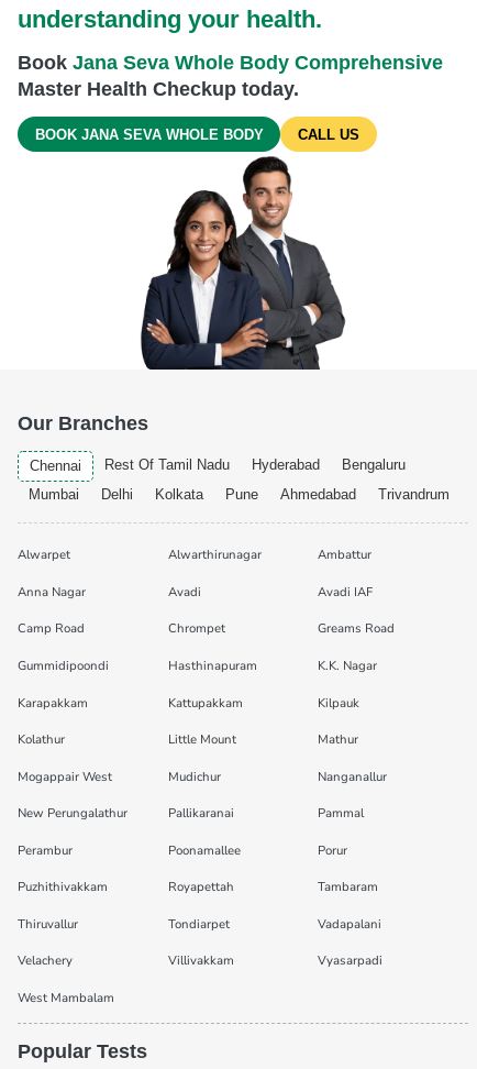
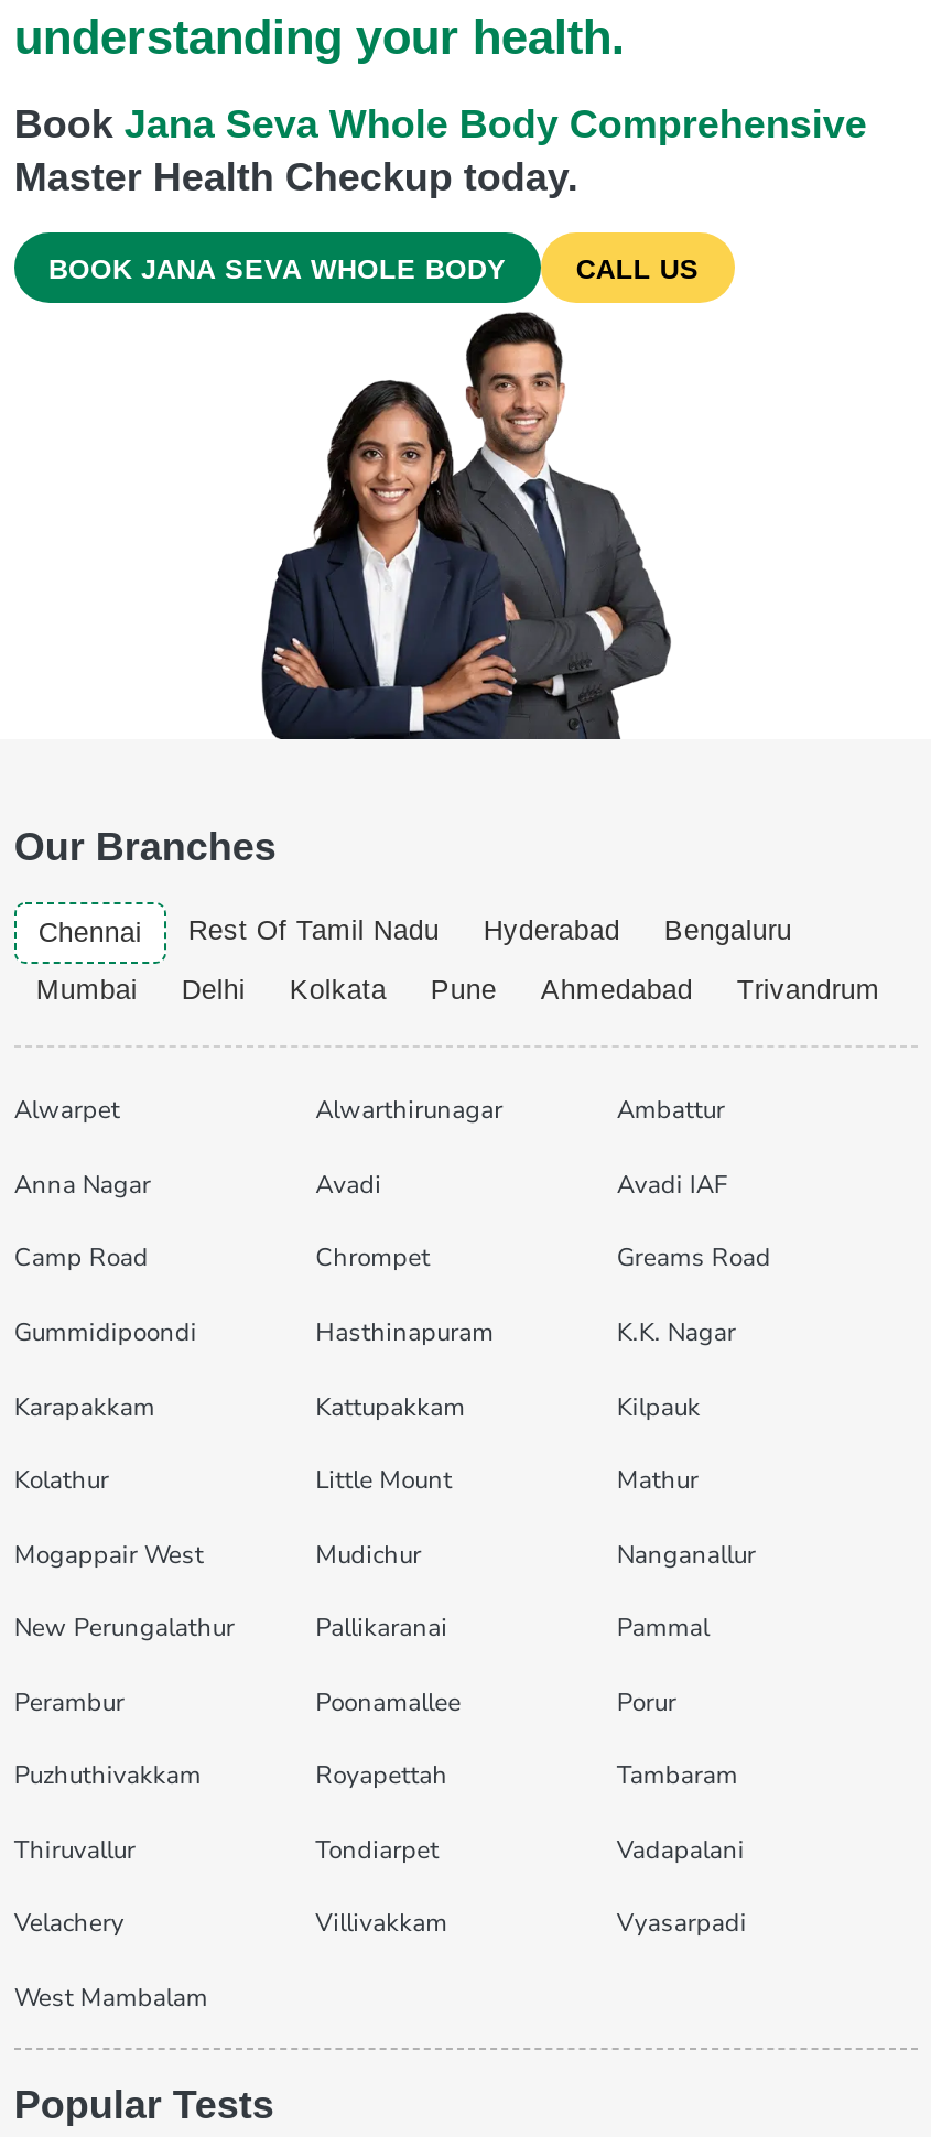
[17,879,107,896] Puzhithivakkam -> [14,1760,201,1793] Puzhuthivakkam

